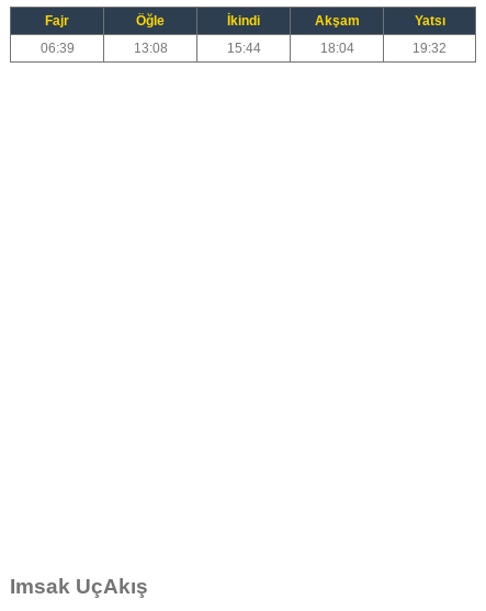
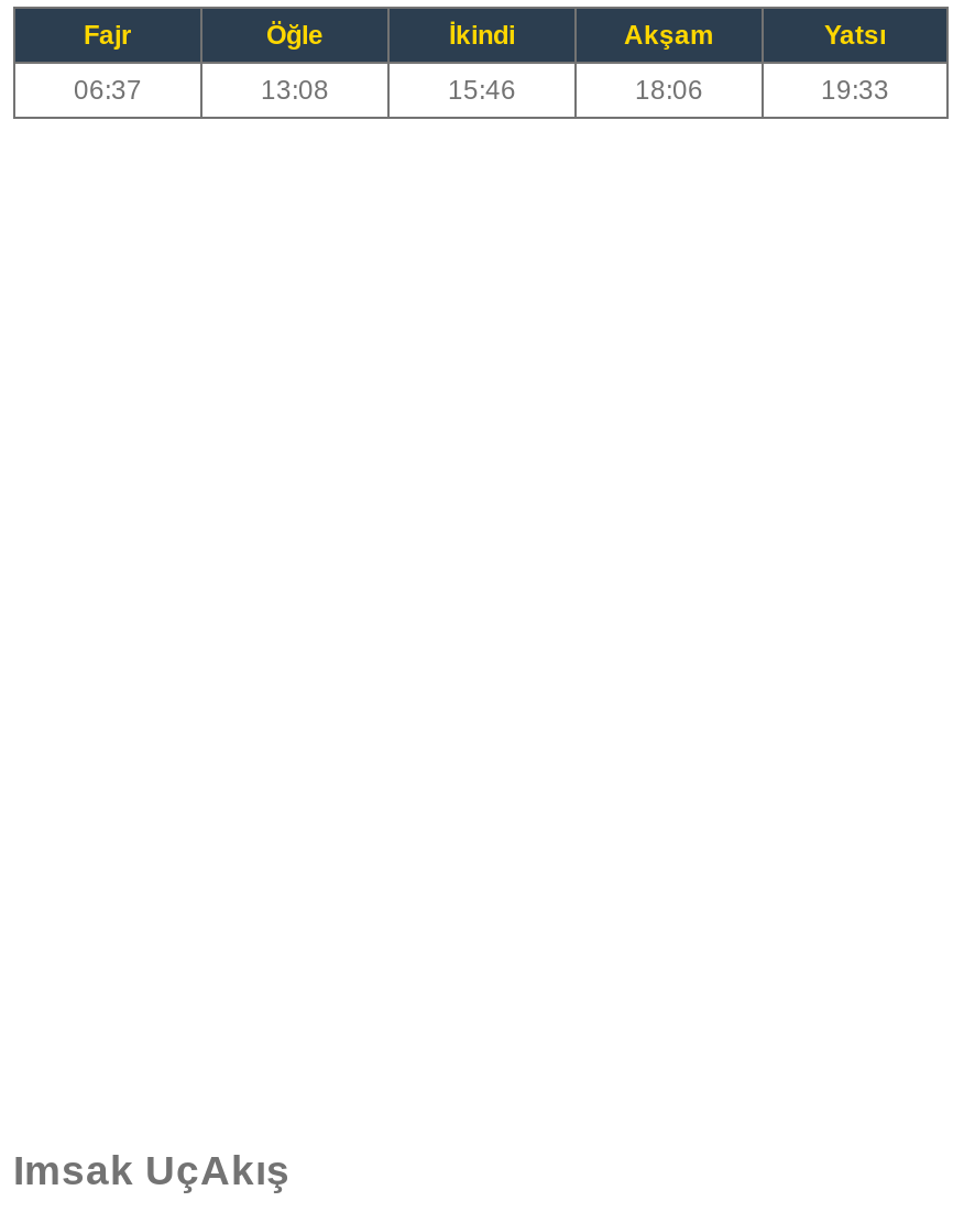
[40,41,74,56] 06:39 -> [74,75,142,106] 06:37
[227,41,261,56] 15:44 -> [448,75,516,106] 15:46
[320,41,354,56] 18:04 -> [635,75,703,106] 18:06
[412,41,447,56] 19:32 -> [821,75,889,106] 19:33

